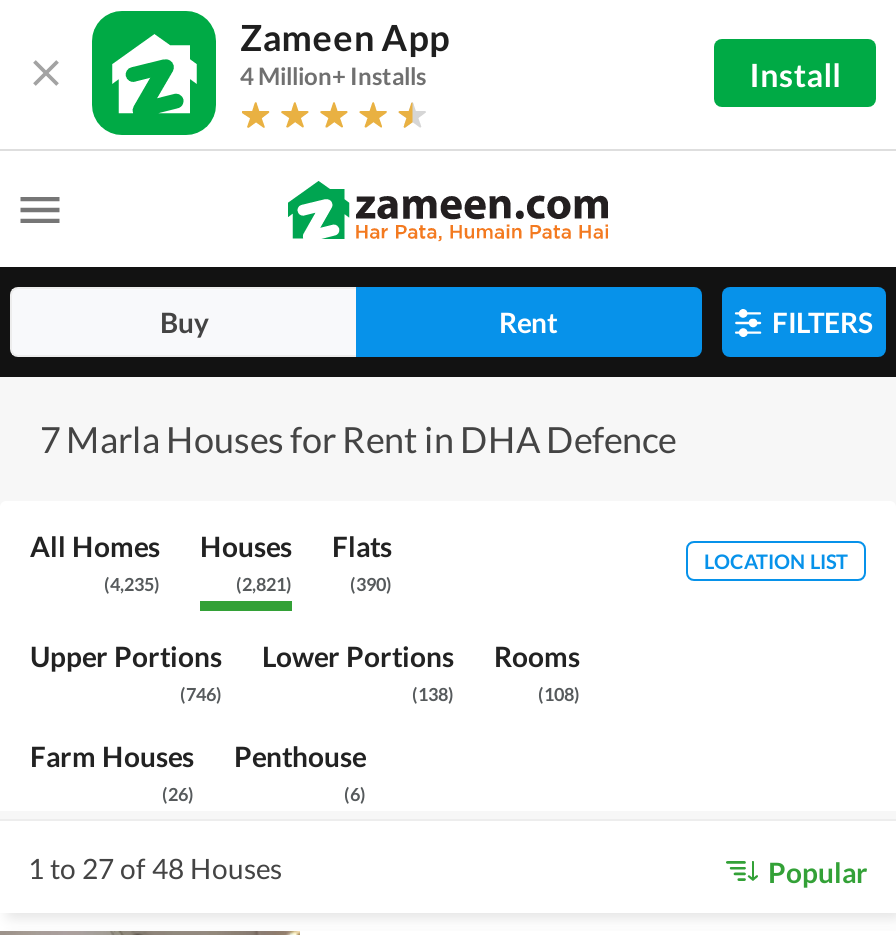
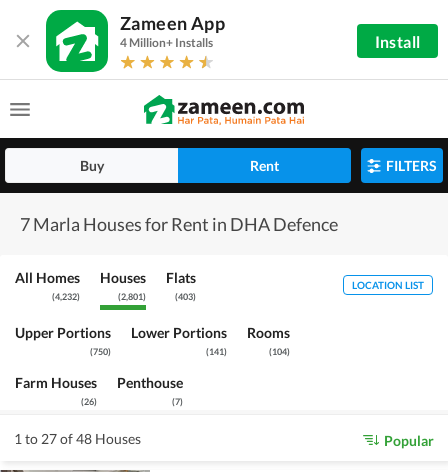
[104,573,160,595] (4,235) -> [52,291,80,302] (4,232)
[236,573,292,595] (2,821) -> [118,291,146,302] (2,801)
[350,573,392,595] (390) -> [175,291,196,302] (403)
[180,683,222,705] (746) -> [90,346,111,357] (750)
[412,683,454,705] (138) -> [206,346,227,357] (141)
[538,683,580,705] (108) -> [269,346,290,357] (104)
[344,783,366,805] (6) -> [172,396,183,407] (7)

